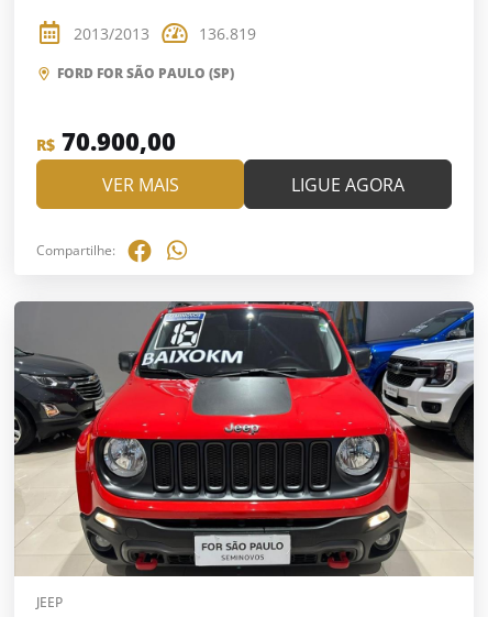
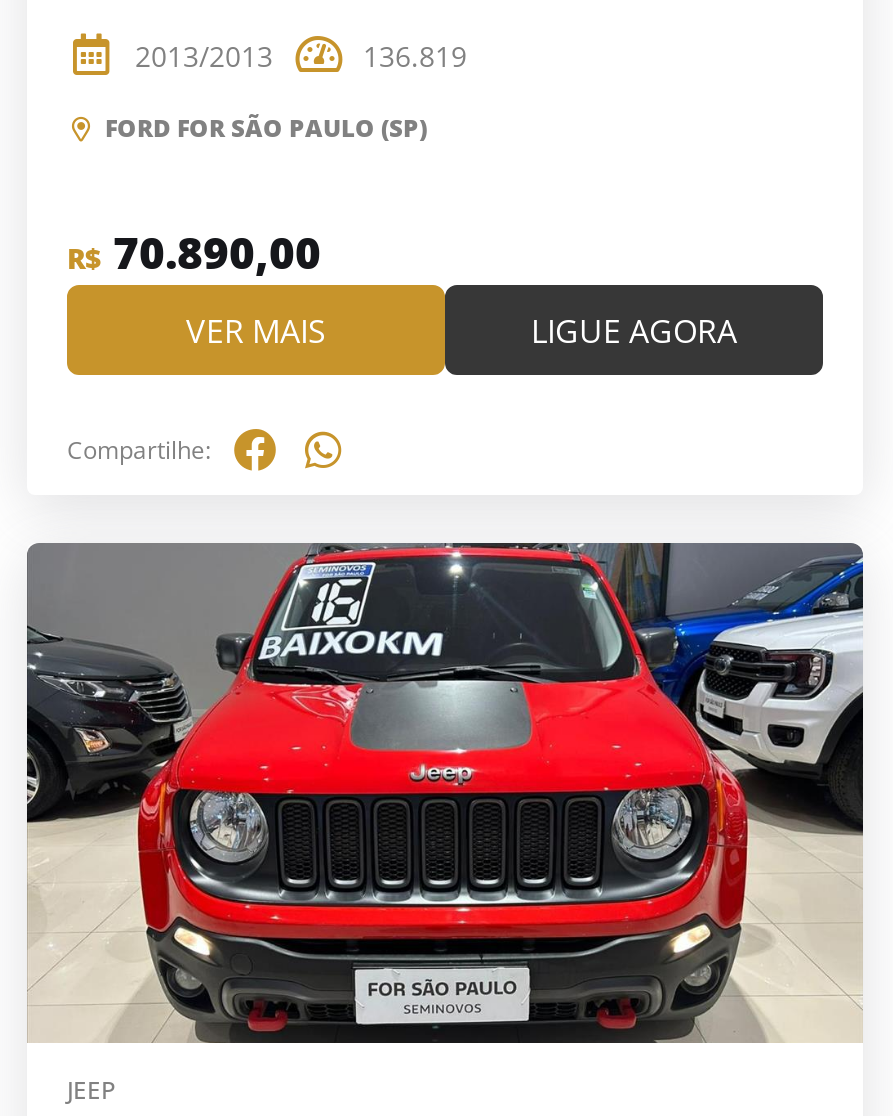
[36,124,176,157] R$70.900,00 -> [67,221,321,281] R$70.890,00

